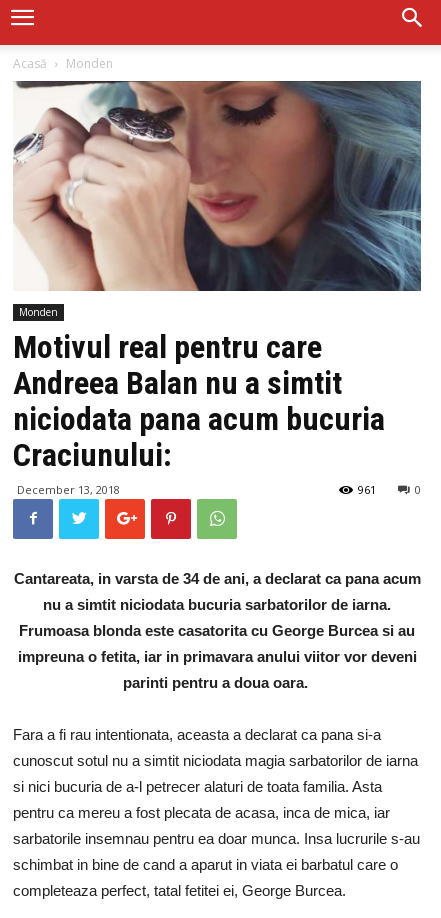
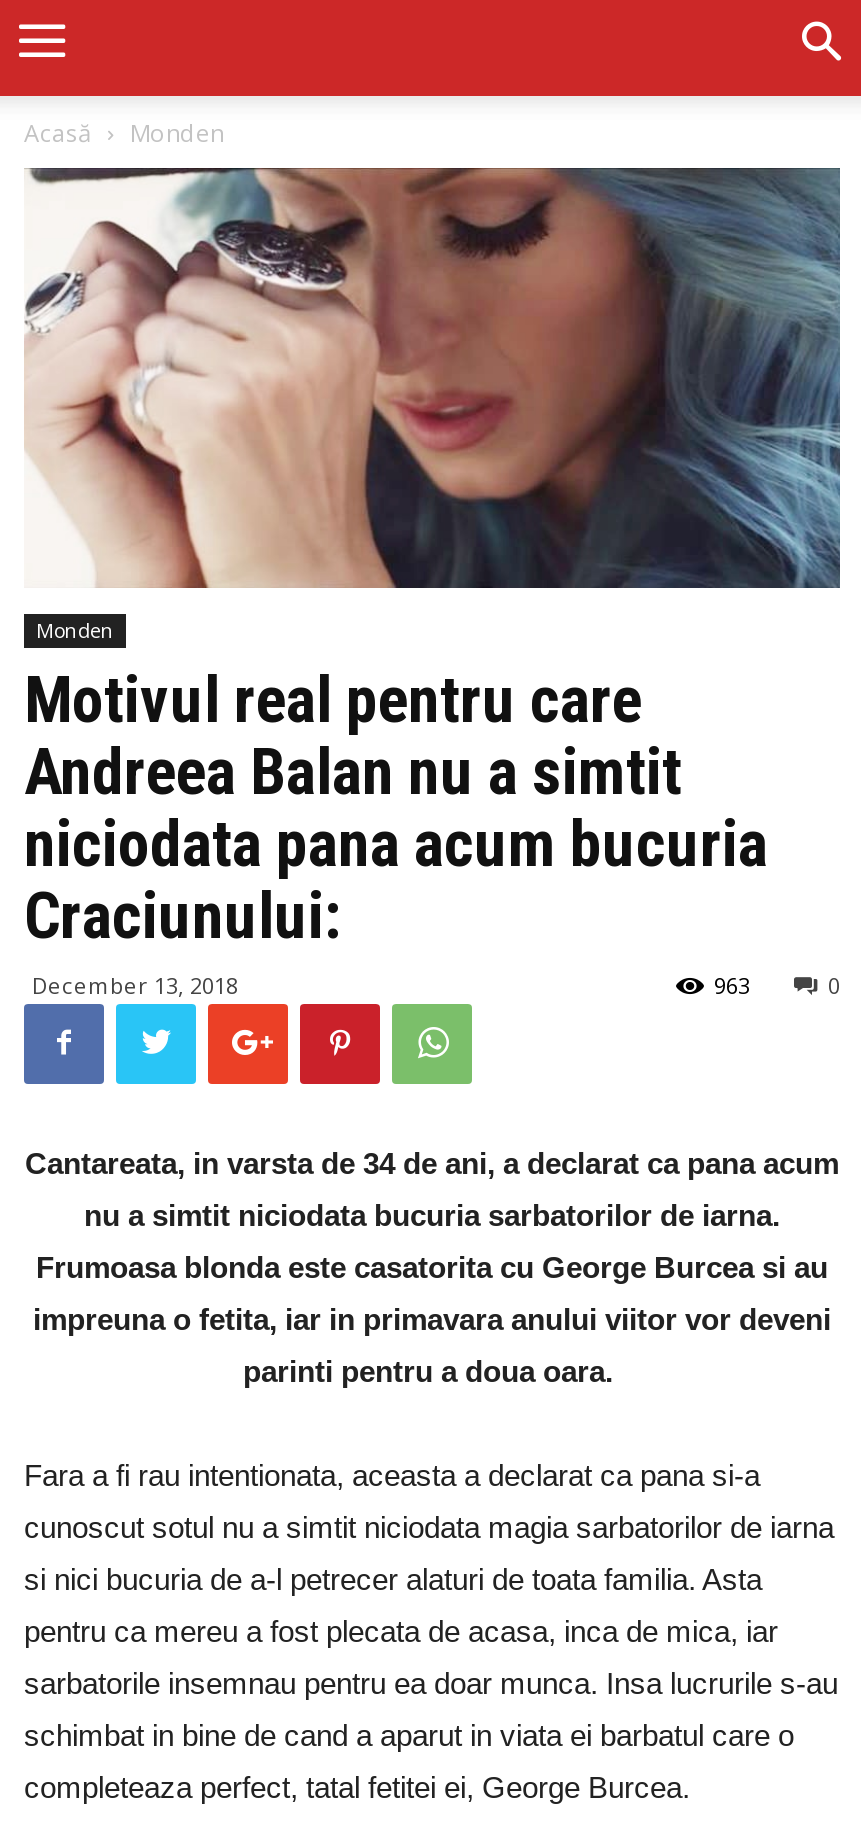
[358,482,376,497] 961 -> [714,969,750,999] 963

